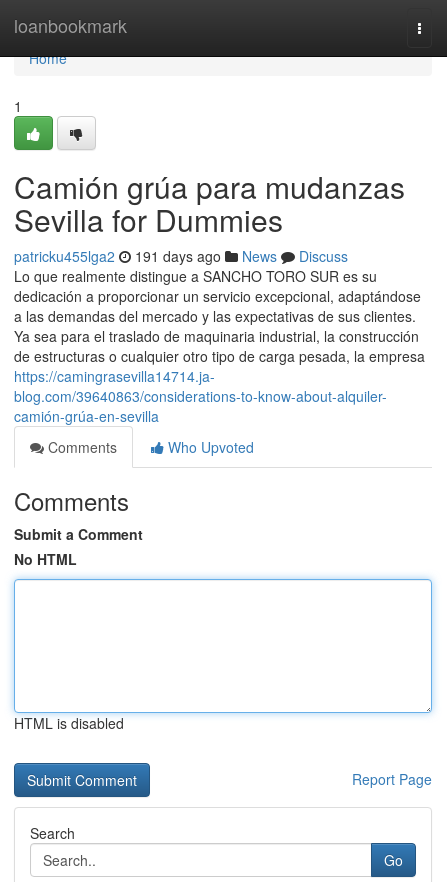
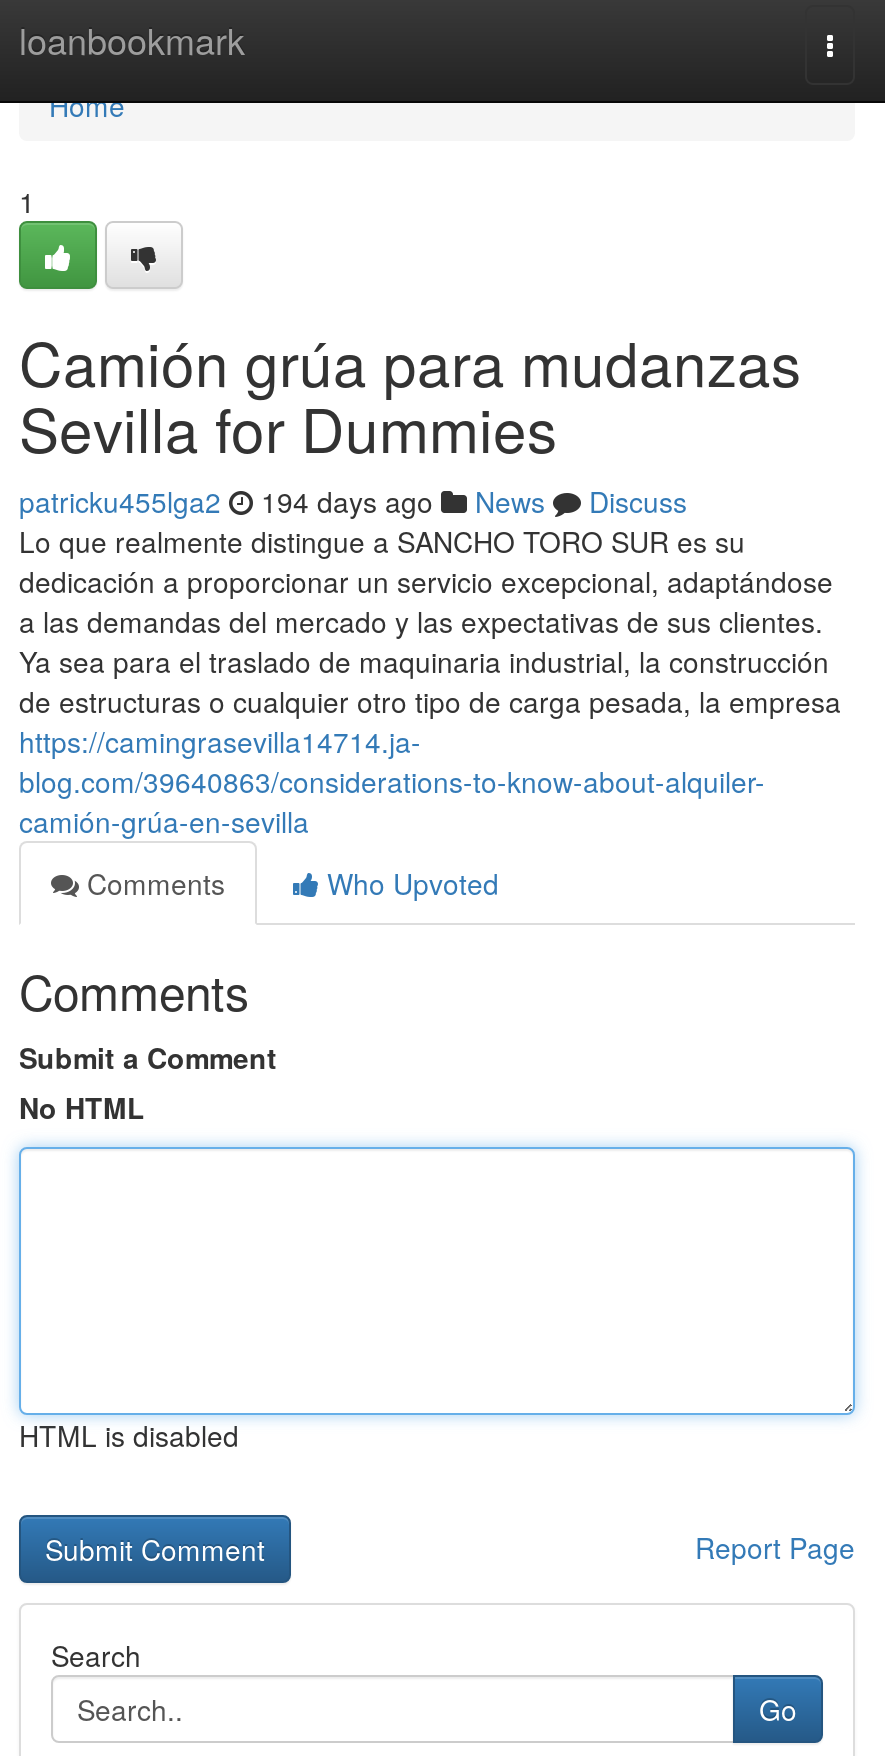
[14,246,348,266] patricku455lga2 191 days ago News Discuss -> [19,481,687,521] patricku455lga2 194 days ago News Discuss

